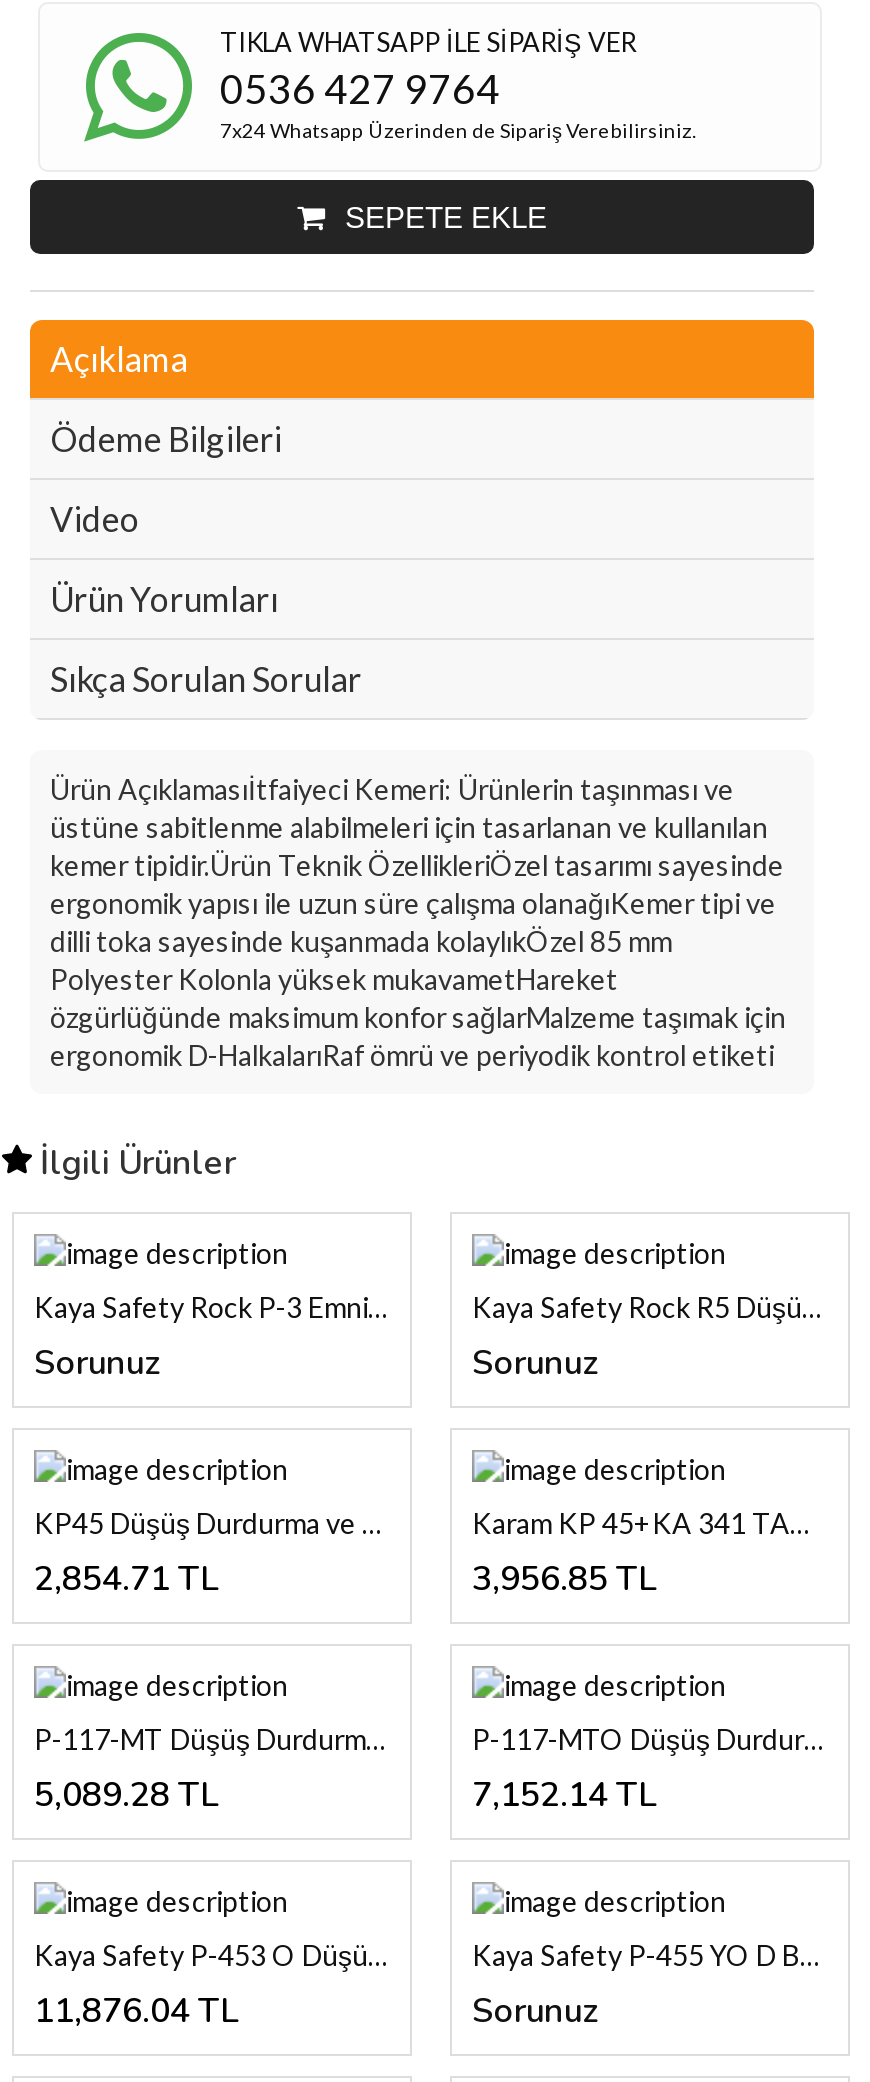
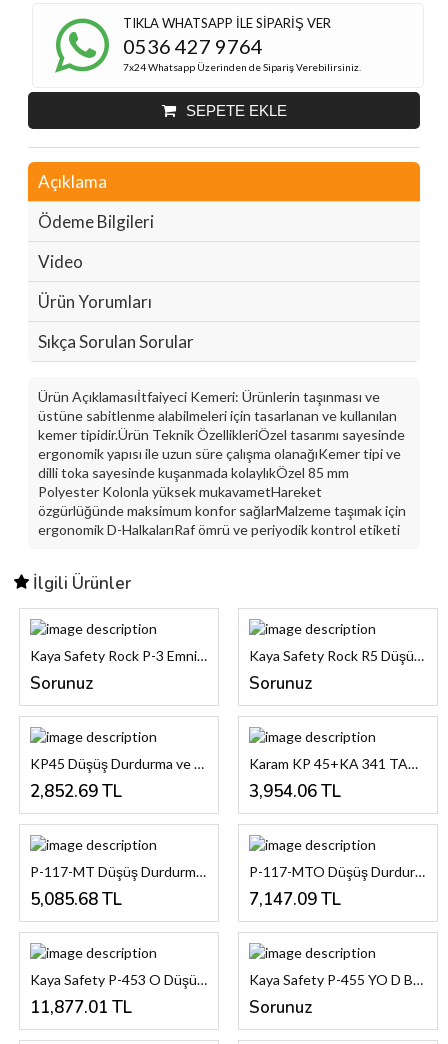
[34,1555,218,1601] 2,854.71 TL -> [30,780,122,803] 2,852.69 TL
[472,1555,656,1601] 3,956.85 TL -> [249,780,341,803] 3,954.06 TL
[34,1771,218,1817] 5,089.28 TL -> [30,888,122,911] 5,085.68 TL
[472,1771,656,1817] 7,152.14 TL -> [249,888,341,911] 7,147.09 TL
[34,1987,238,2033] 11,876.04 TL -> [30,996,132,1019] 11,877.01 TL

